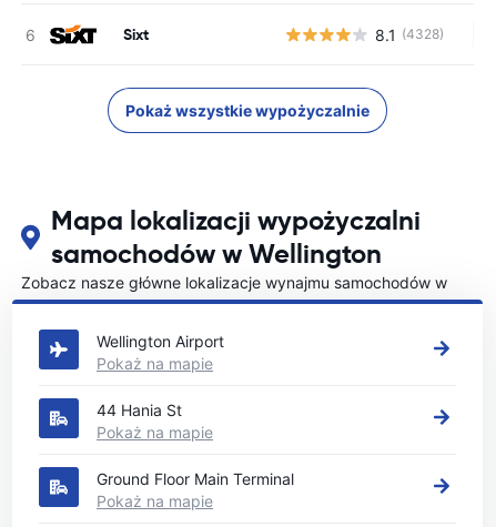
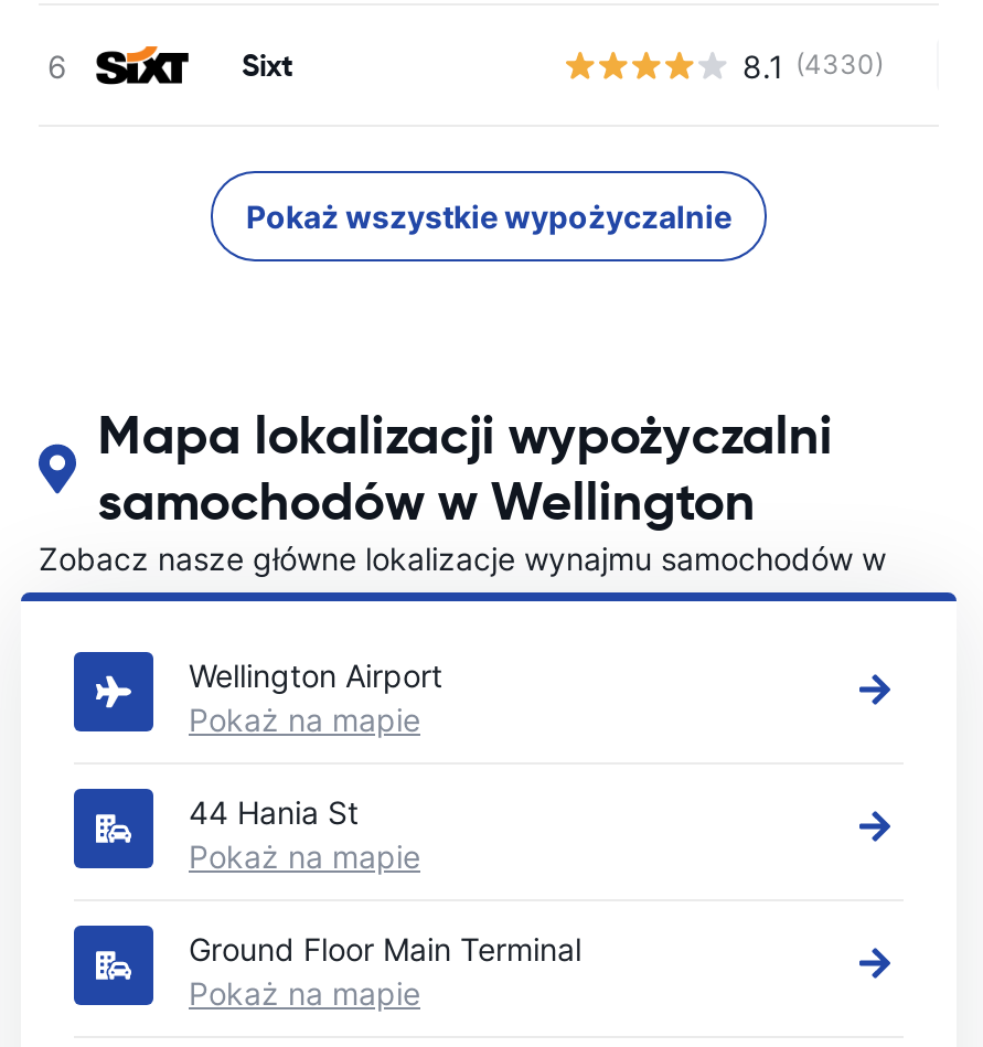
[375,25,444,44] 8.1 (4328) -> [742,46,884,84] 8.1 (4330)

